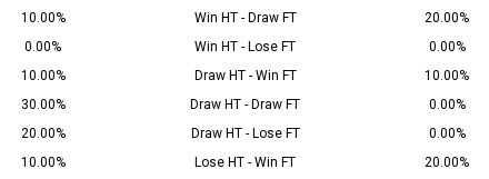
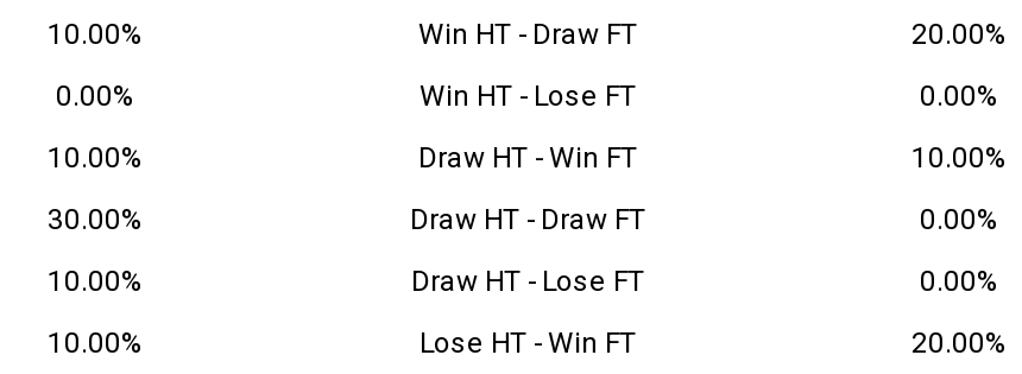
[21,126,65,141] 20.00% -> [48,265,143,298] 10.00%

